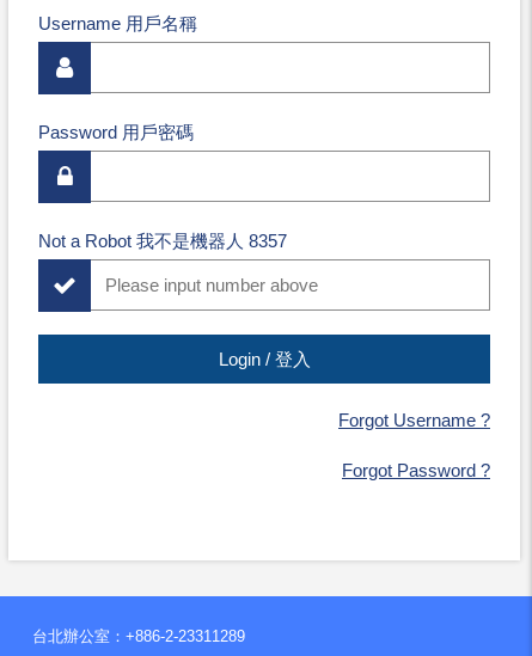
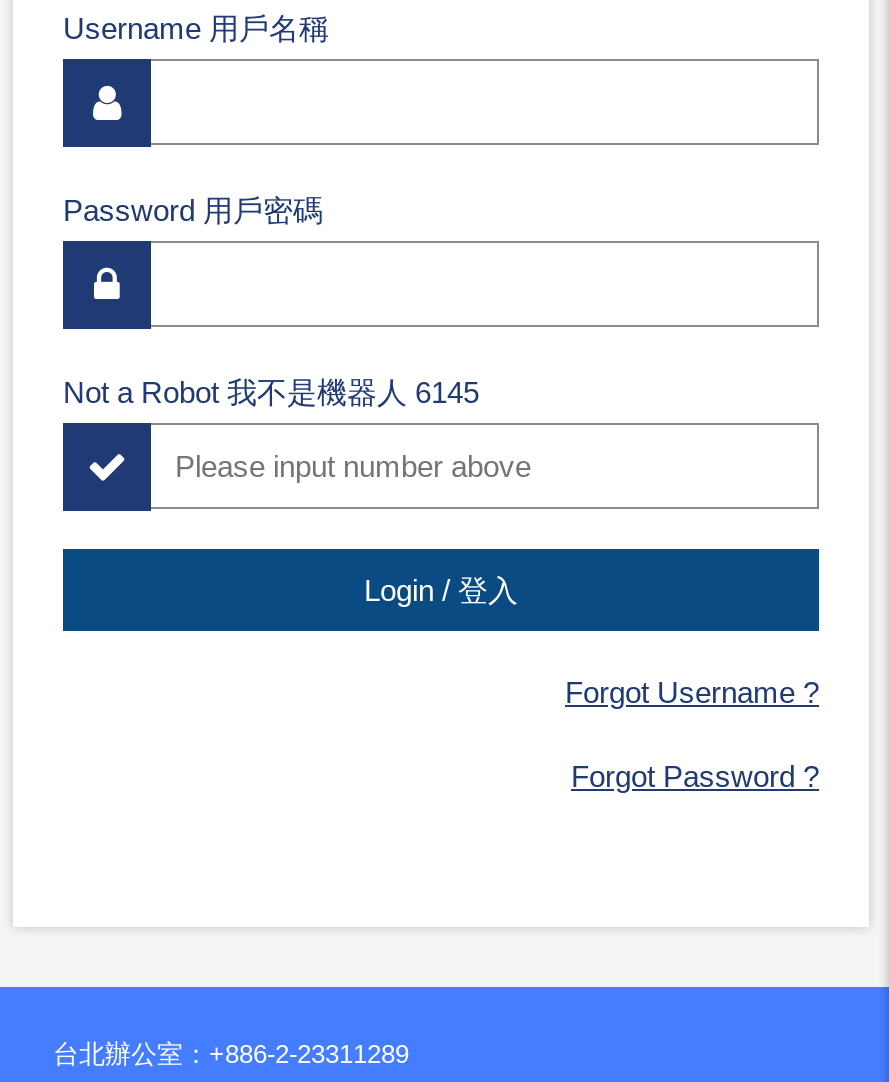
[38,231,287,251] Not a Robot 我不是機器人 8357 -> [63,375,479,409] Not a Robot 我不是機器人 6145

